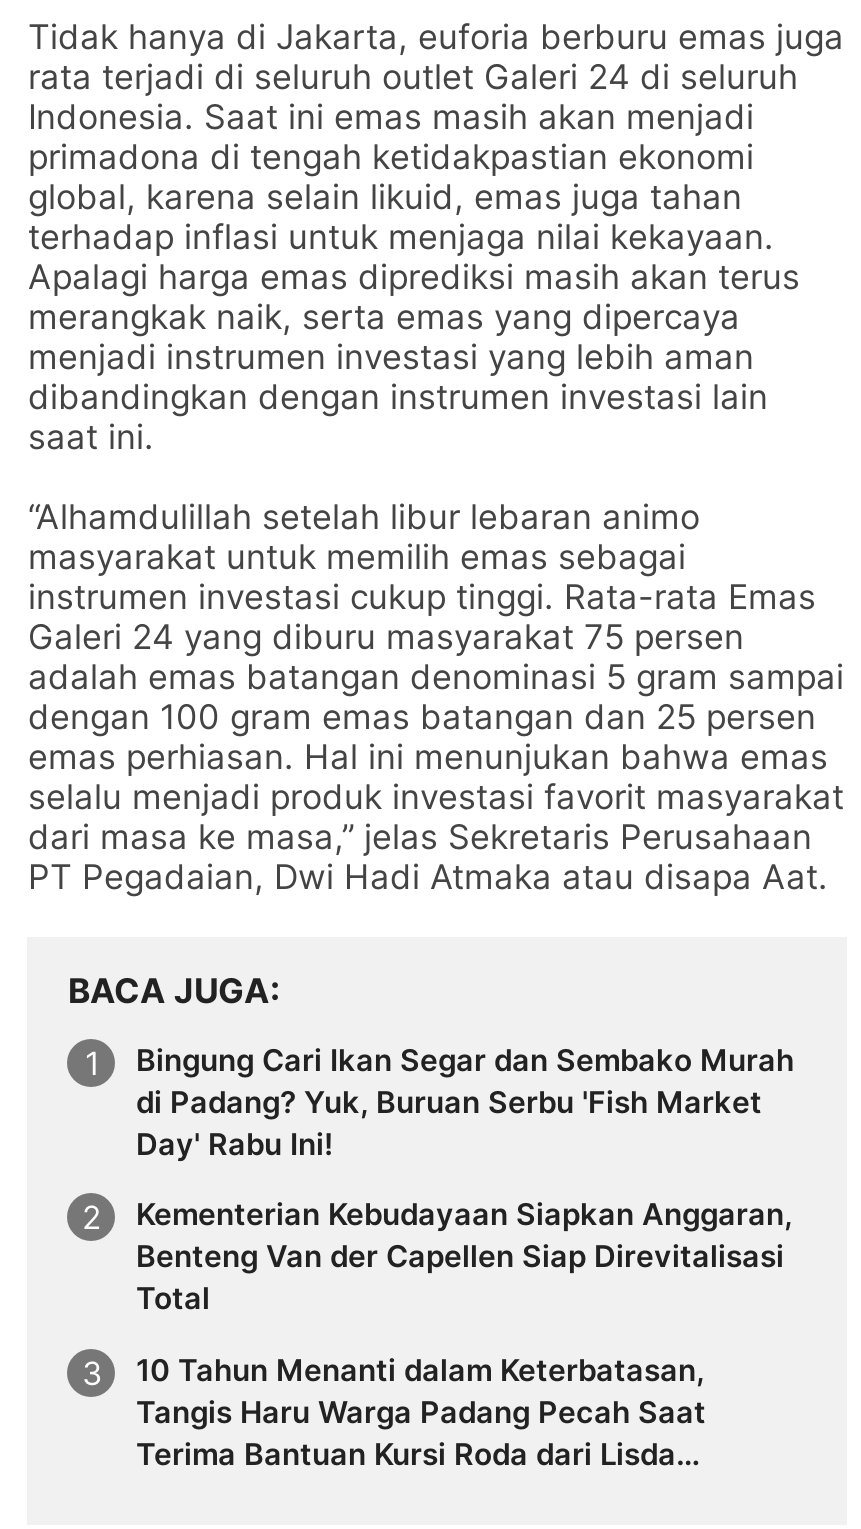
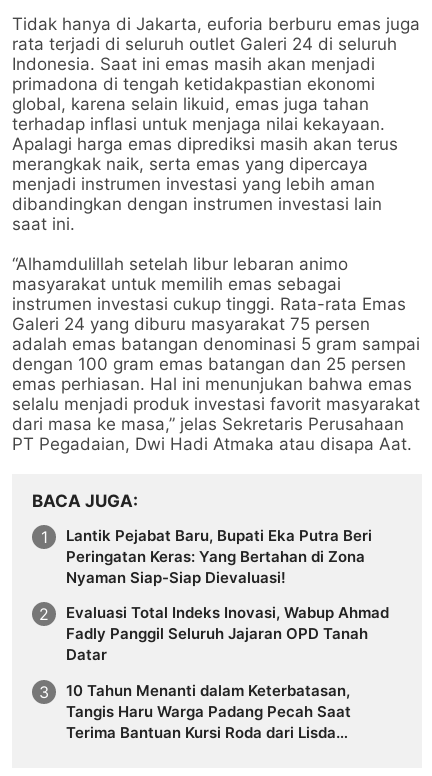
[136,1040,794,1162] Bingung Cari Ikan Segar dan Sembako Murah | di Padang? Yuk, Buruan Serbu 'Fish Market | Day' Rabu Ini! -> [66,525,372,586] Lantik Pejabat Baru, Bupati Eka Putra Beri | Peringatan Keras: Yang Bertahan di Zona | Nyaman Siap-Siap Dievaluasi!
[136,1196,792,1318] Kementerian Kebudayaan Siapkan Anggaran, | Benteng Van der Capellen Siap Direvitalisasi | Total -> [66,603,389,664] Evaluasi Total Indeks Inovasi, Wabup Ahmad | Fadly Panggil Seluruh Jajaran OPD Tanah | Datar

